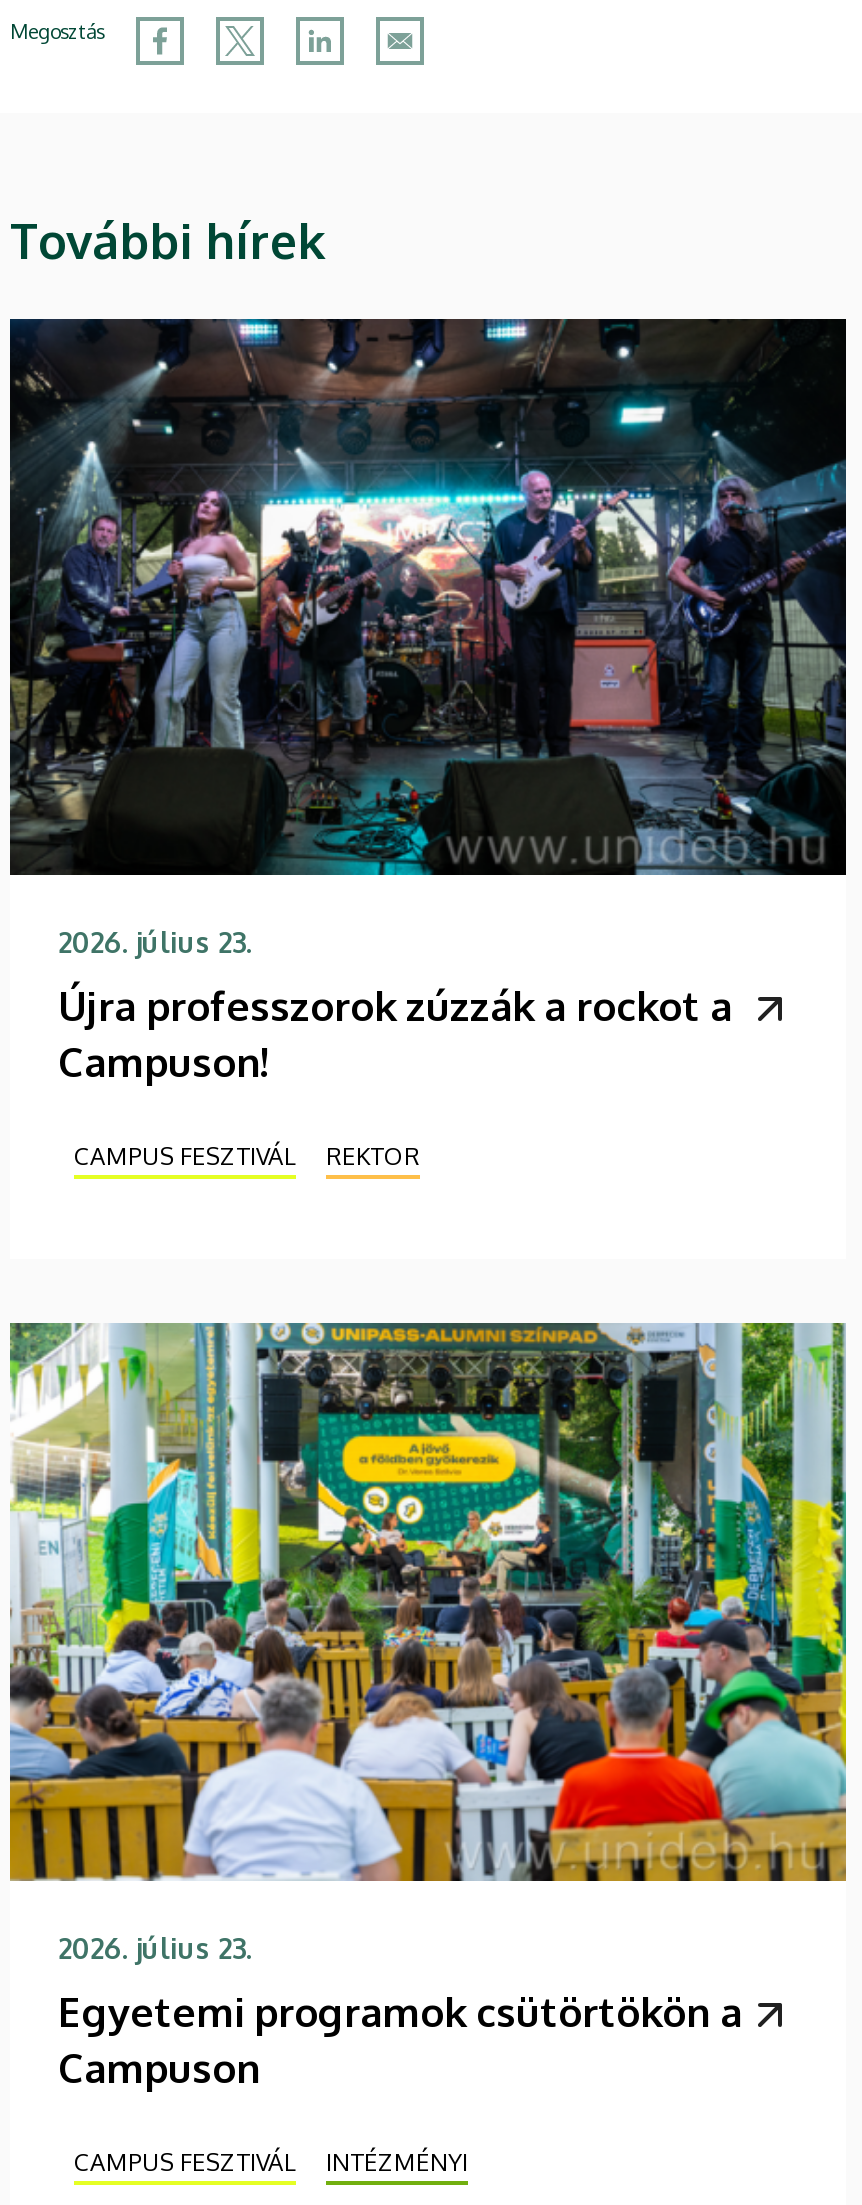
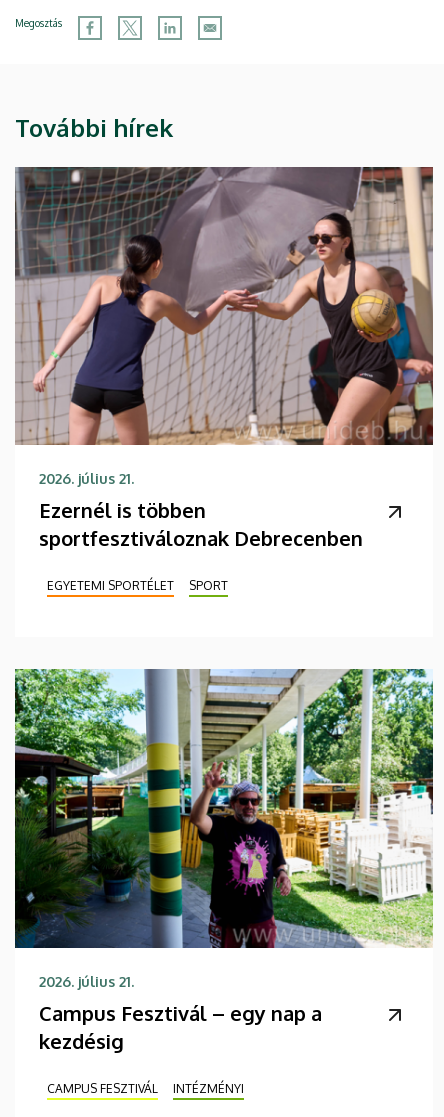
[10,317,848,1087] [image] | 2026. július 23. | Újra professzorok zúzzák a rockot a | Campuson! -> [15,166,434,551] [image] | 2026. július 21. | Ezernél is többen | sportfesztiváloznak Debrecenben
[74,1141,420,1171] CAMPUS FESZTIVÁL | REKTOR -> [47,578,228,593] EGYETEMI SPORTÉLET | SPORT
[8,1321,848,2093] [image] | 2026. július 23. | Egyetemi programok csütörtökön a | Campuson -> [14,668,434,1054] [image] | 2026. július 21. | Campus Fesztivál – egy nap a | kezdésig

